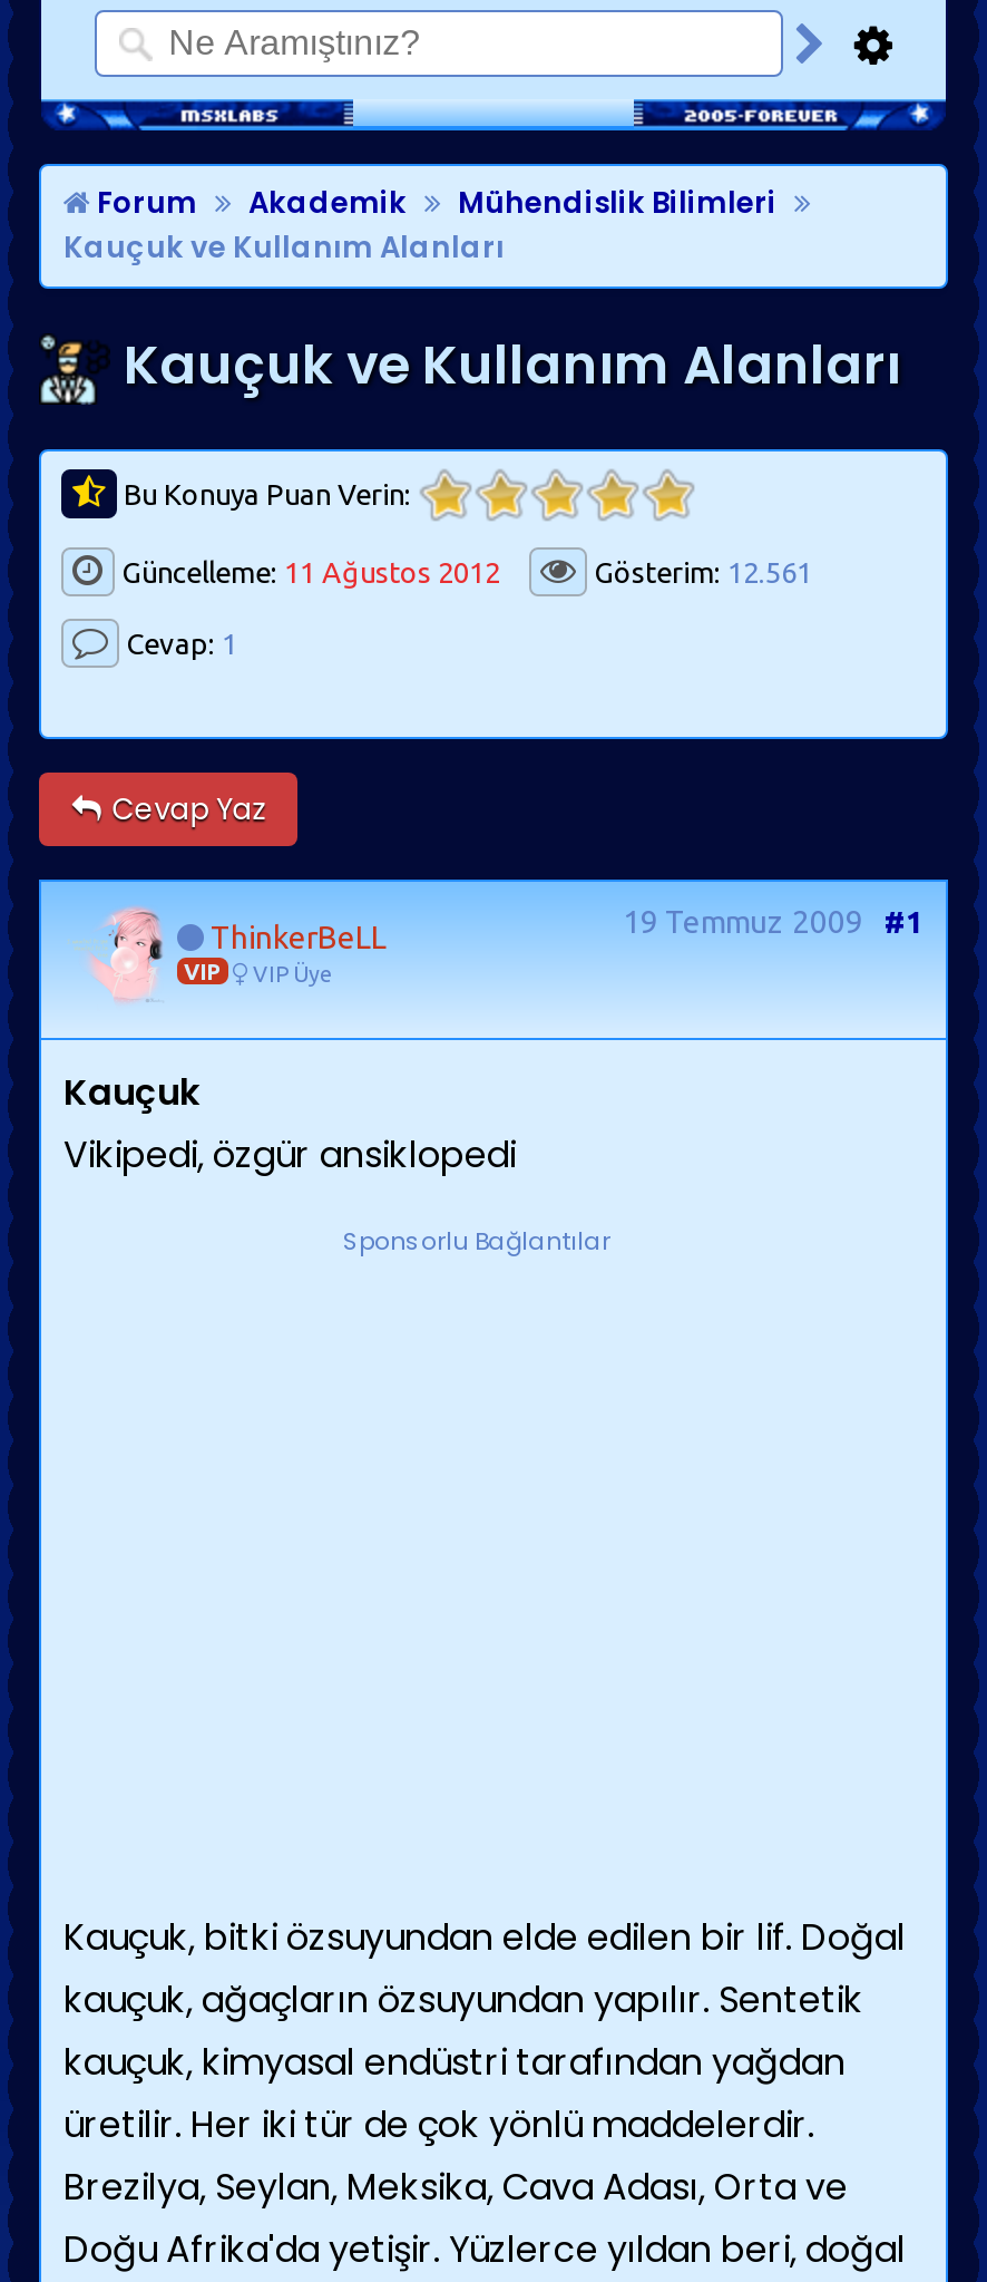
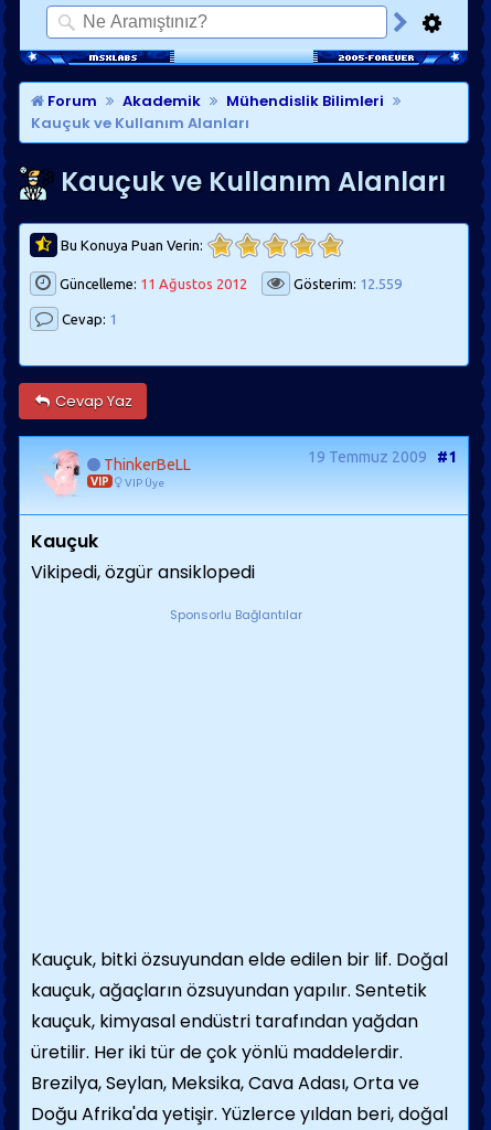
[587,556,812,588] Gösterim: 12.561 -> [290,276,402,291] Gösterim: 12.559

